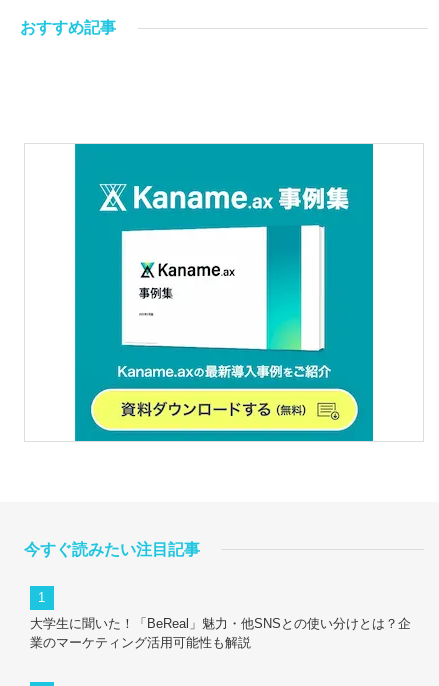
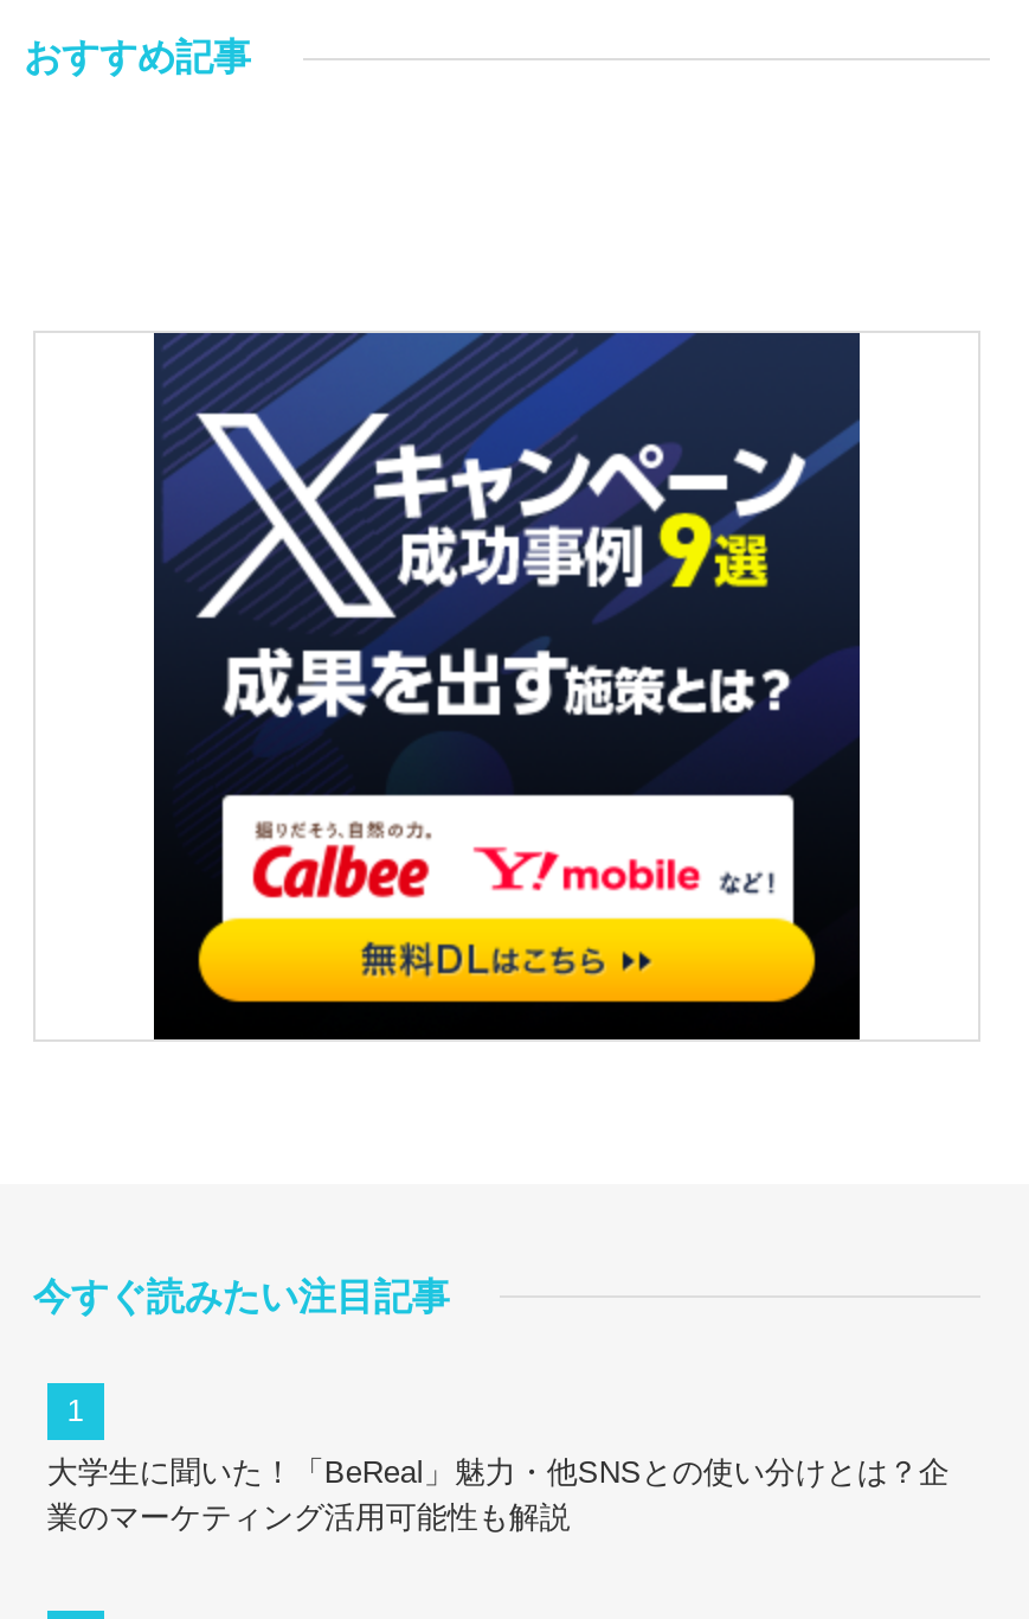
[74,143,374,442] [image] -> [152,331,862,1042] [image]

